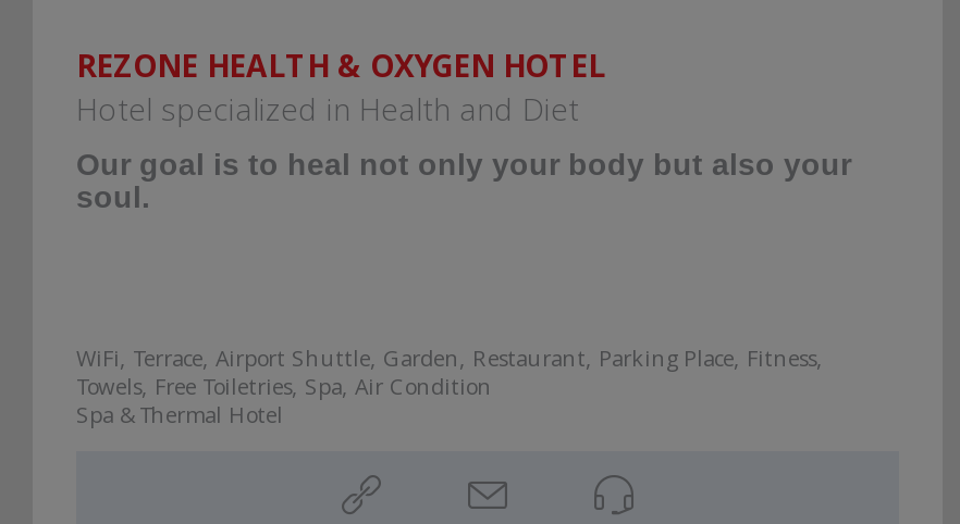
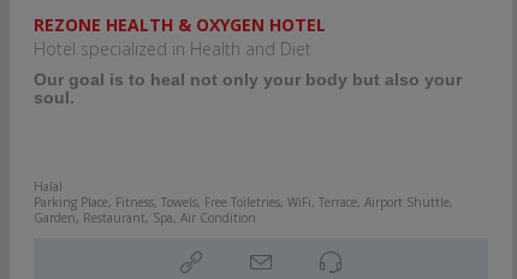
[76,342,823,429] WiFi, Terrace, Airport Shuttle, Garden, Restaurant, Parking Place, Fitness, | Towels, Free Toiletries, Spa, Air Condition | Spa & Thermal Hotel -> [34,178,453,226] Halal | Parking Place, Fitness, Towels, Free Toiletries, WiFi, Terrace, Airport Shuttle, | Garden, Restaurant, Spa, Air Condition

